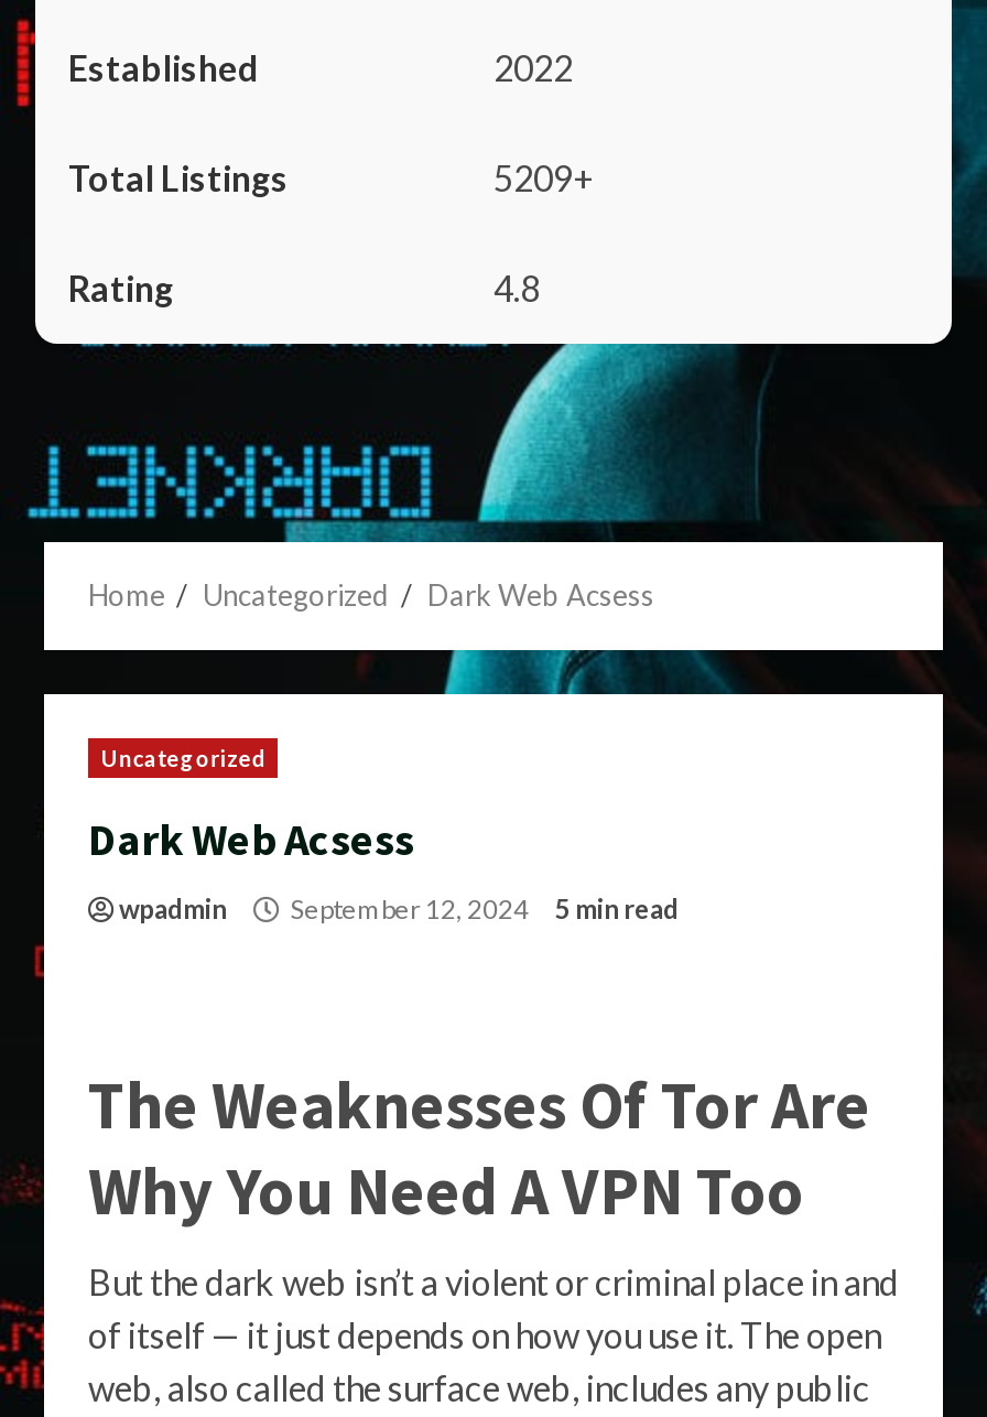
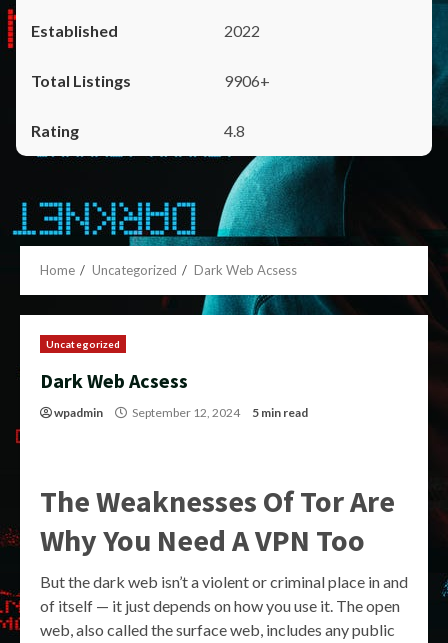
[493,156,595,198] 5209+ -> [224,71,270,90] 9906+

